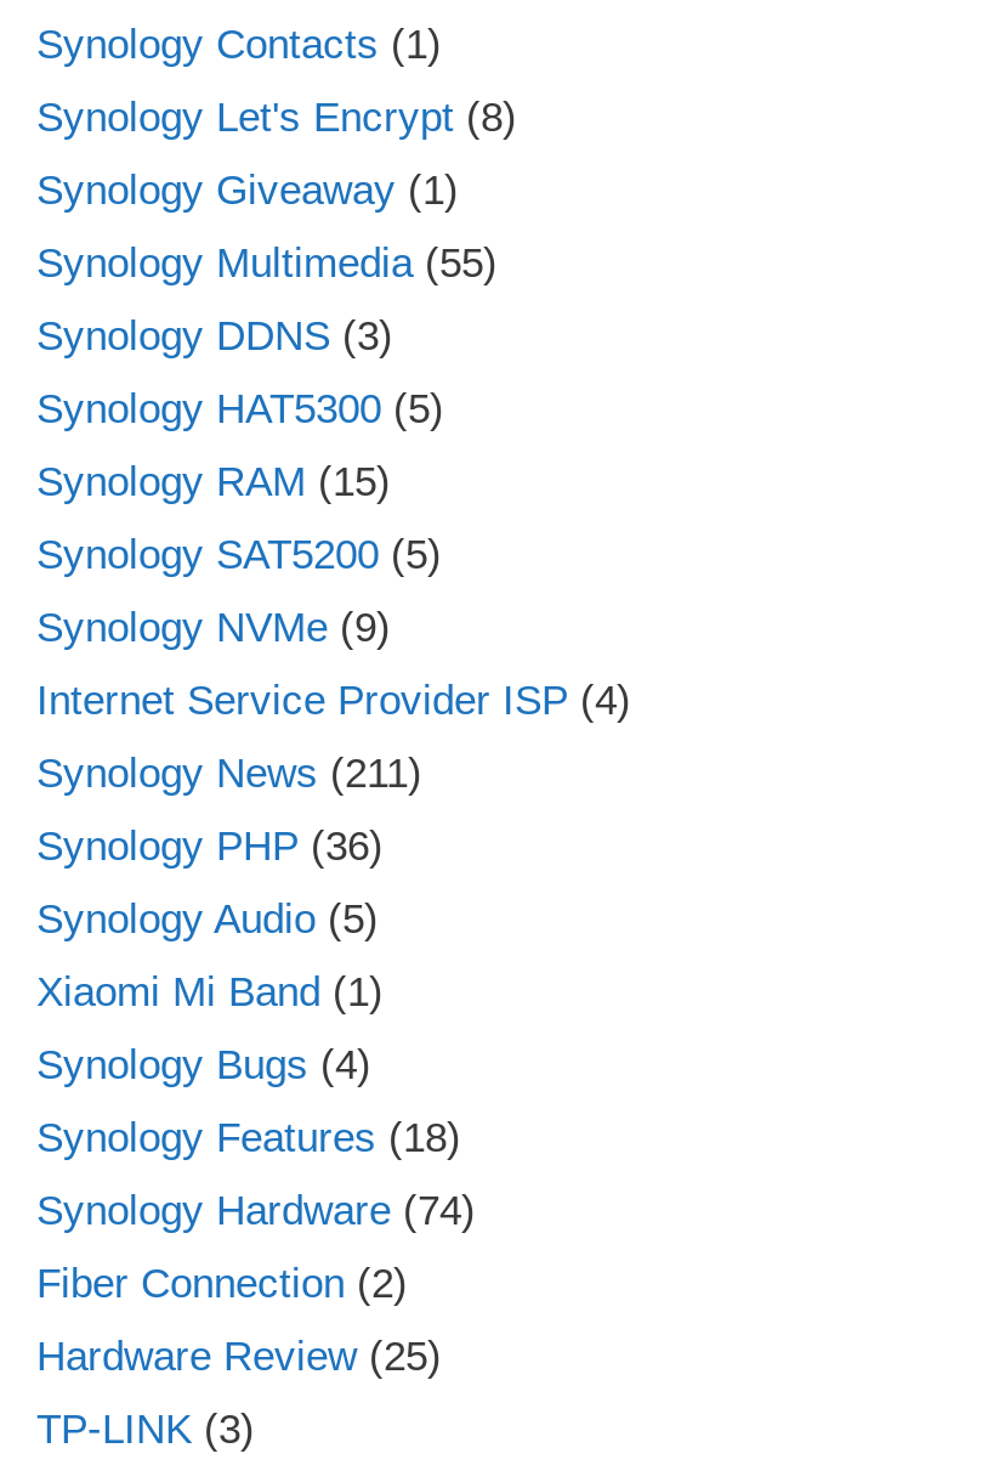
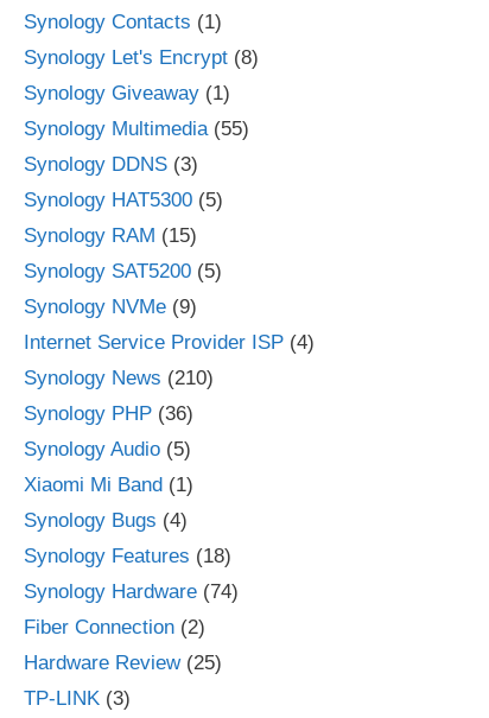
[36,750,422,796] Synology News (211) -> [24,366,214,389] Synology News (210)

